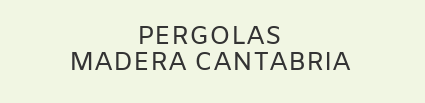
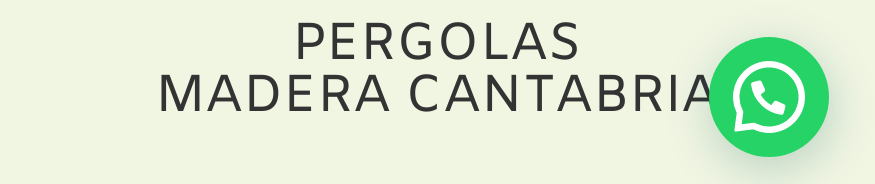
none -> [719,34,833,168] [image]

